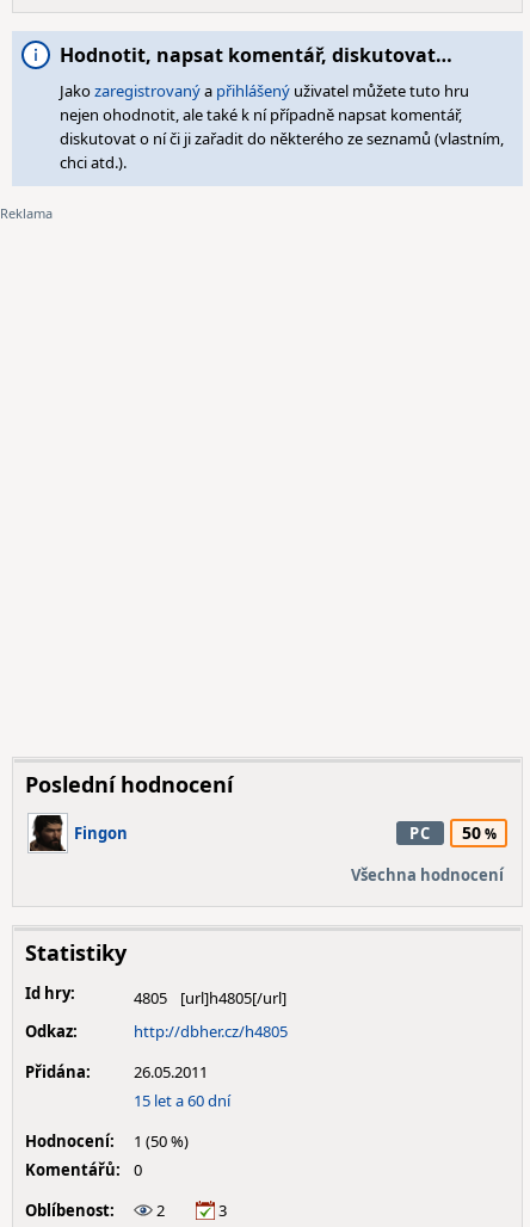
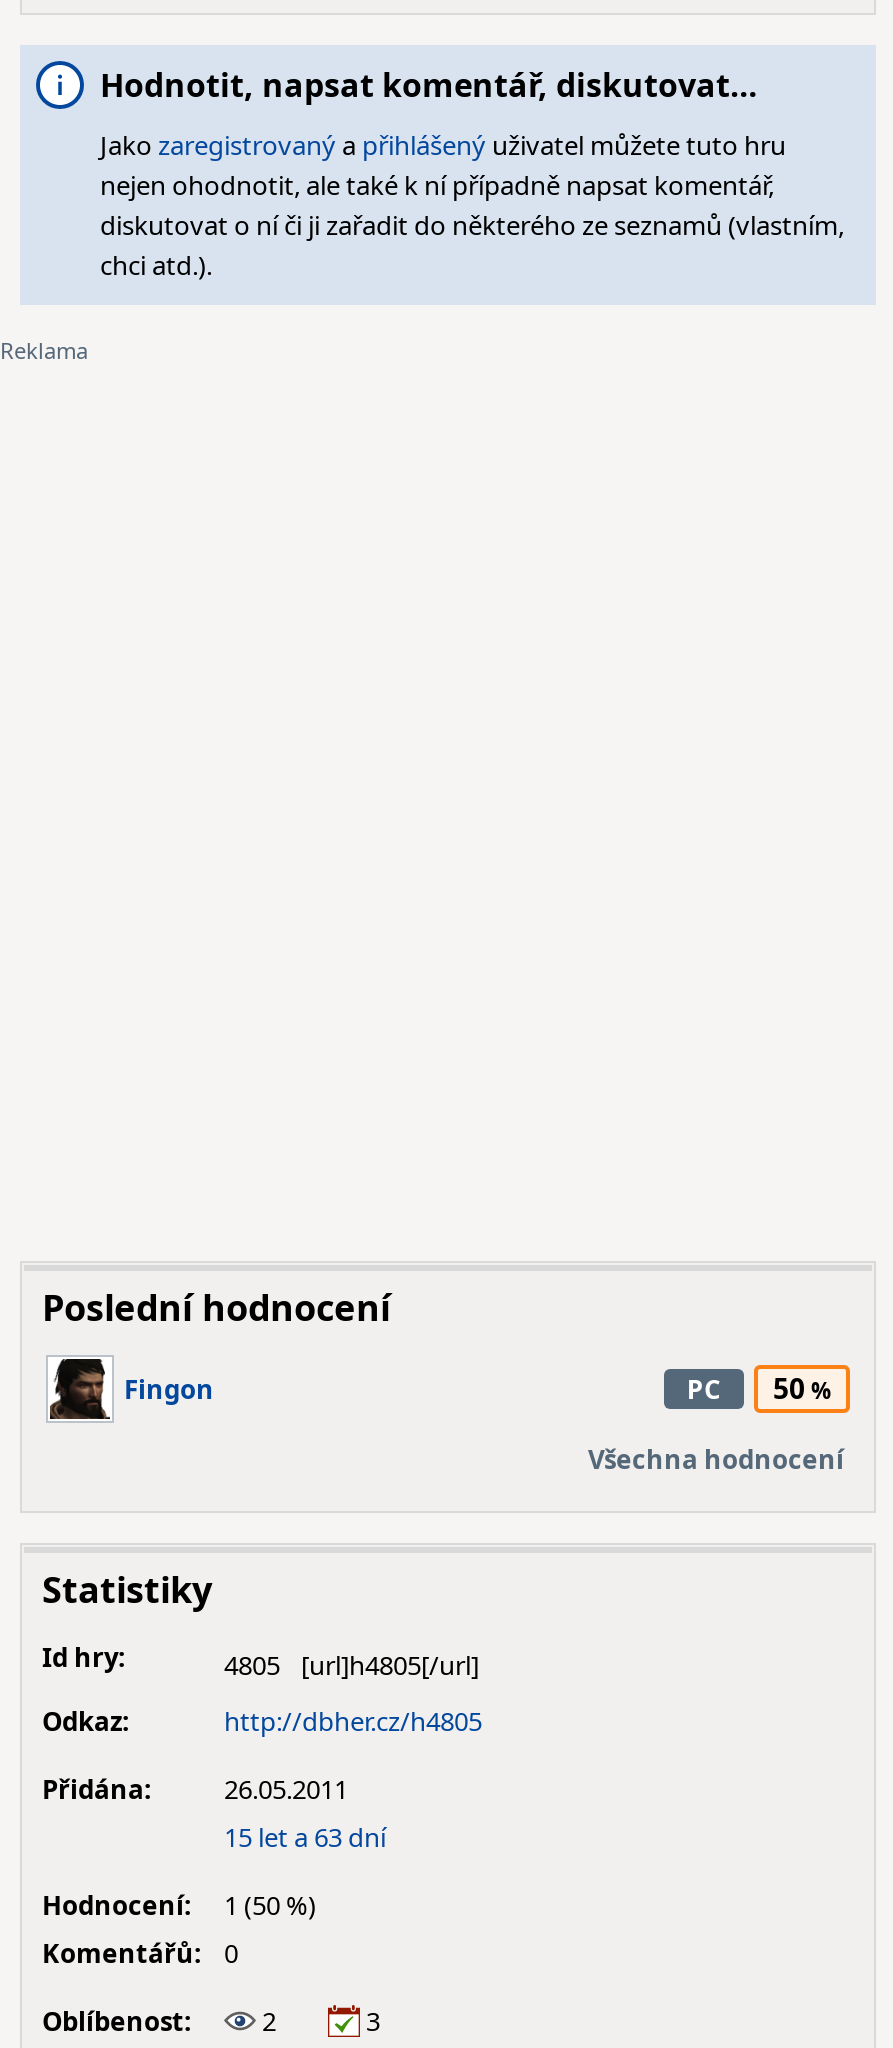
[134,1090,230,1111] 15 let a 60 dní -> [224,1819,386,1855] 15 let a 63 dní

